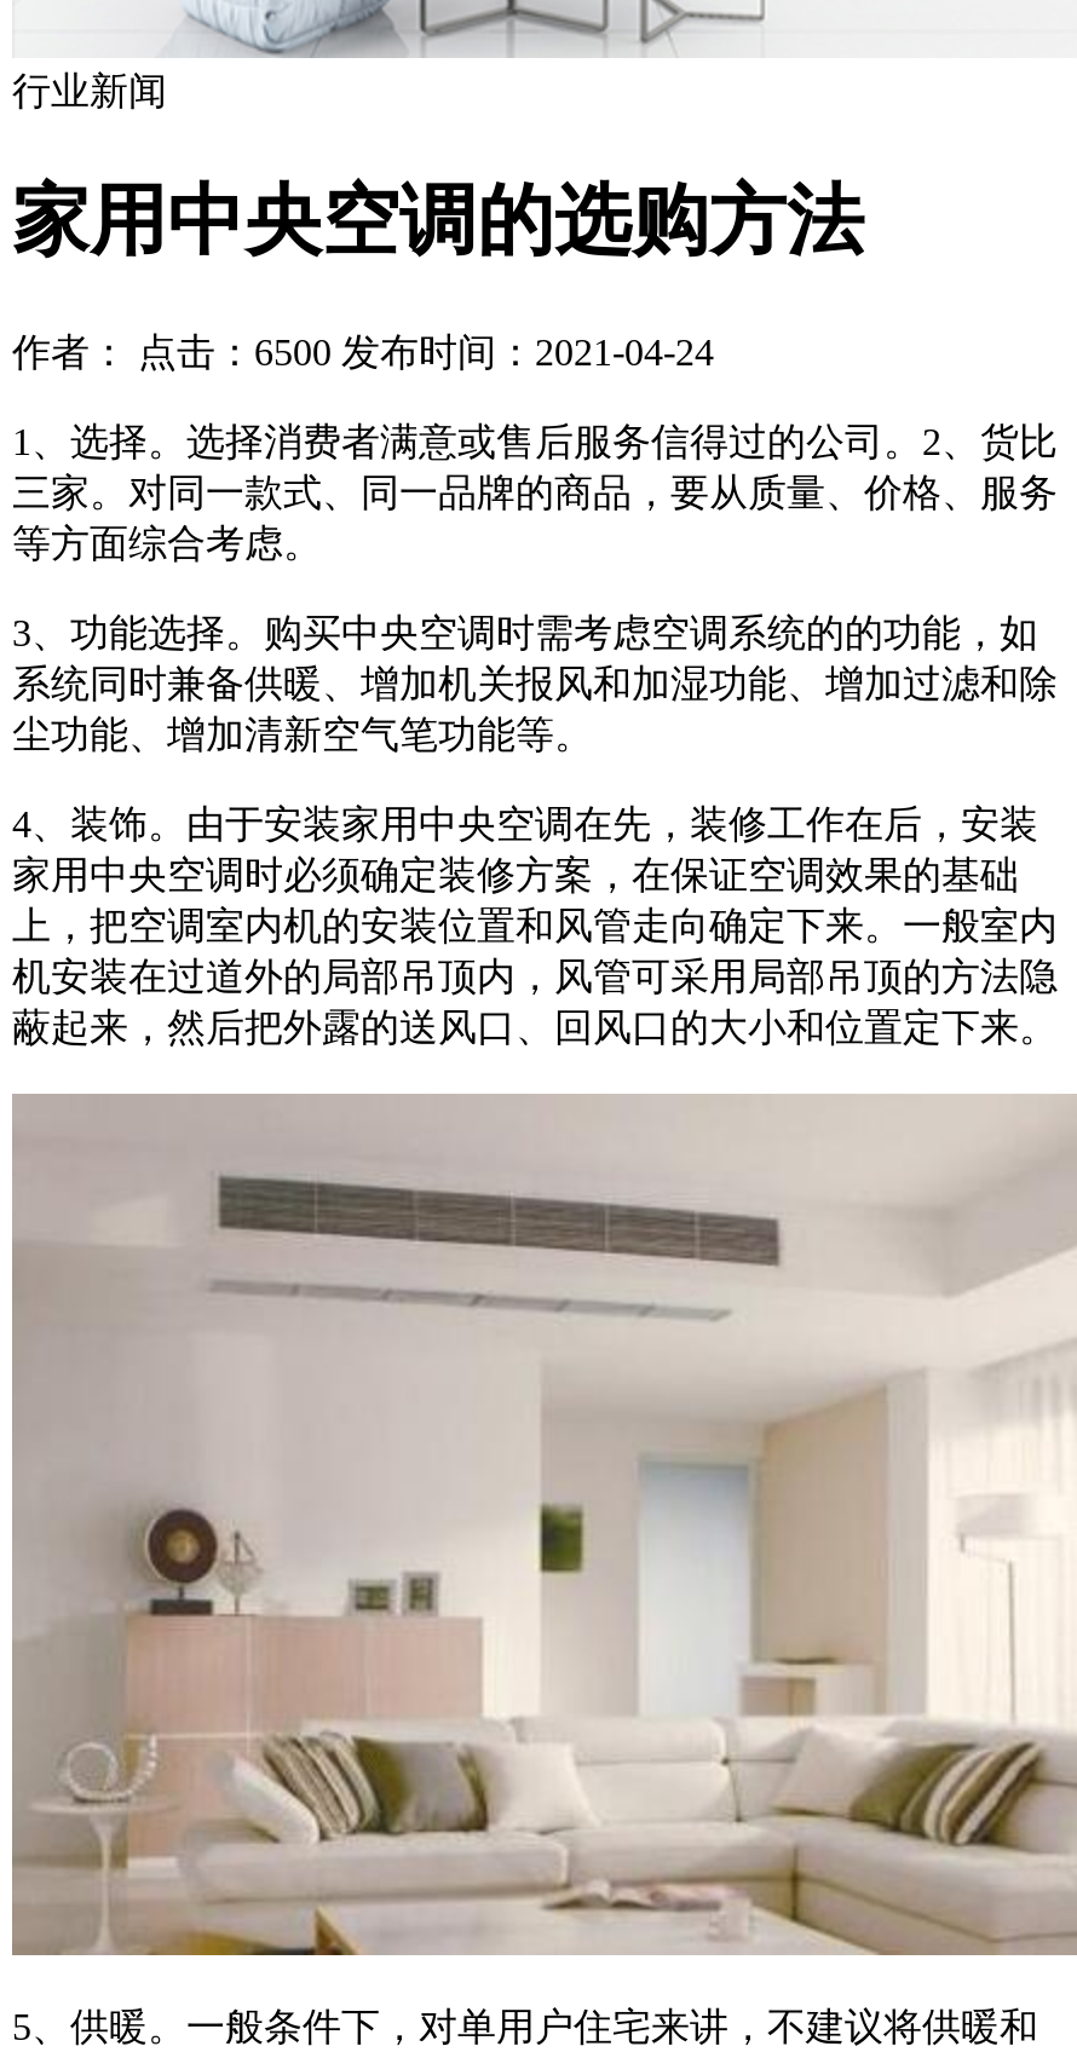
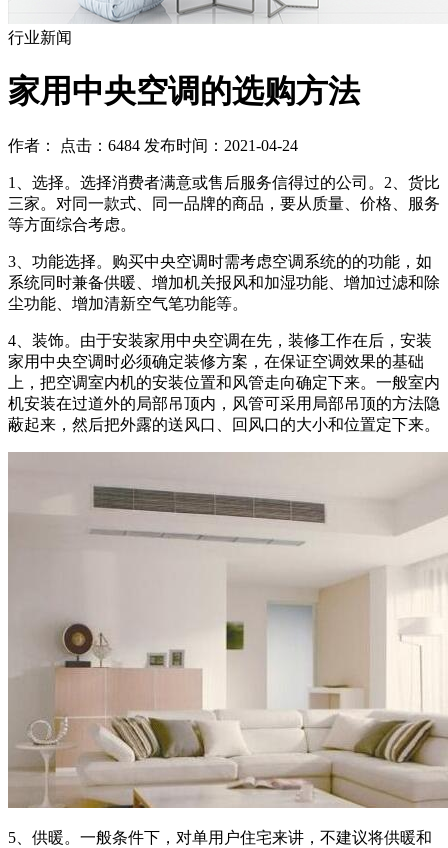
[12,331,714,372] 作者： 点击：6500 发布时间：2021-04-24 -> [8,137,298,154] 作者： 点击：6484 发布时间：2021-04-24

